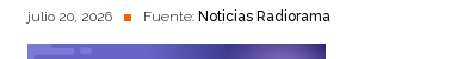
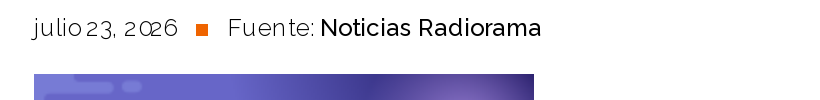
[27,8,330,25] julio 20, 2026 Fuente: Noticias Radiorama -> [34,14,542,42] julio 23, 2026 Fuente: Noticias Radiorama

